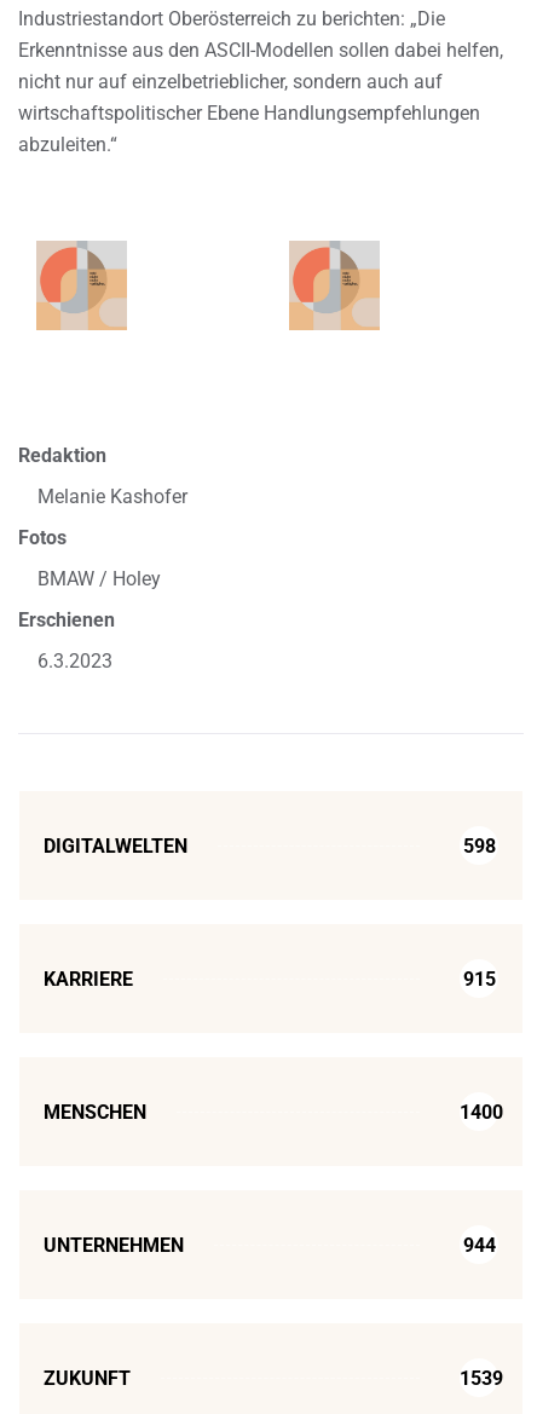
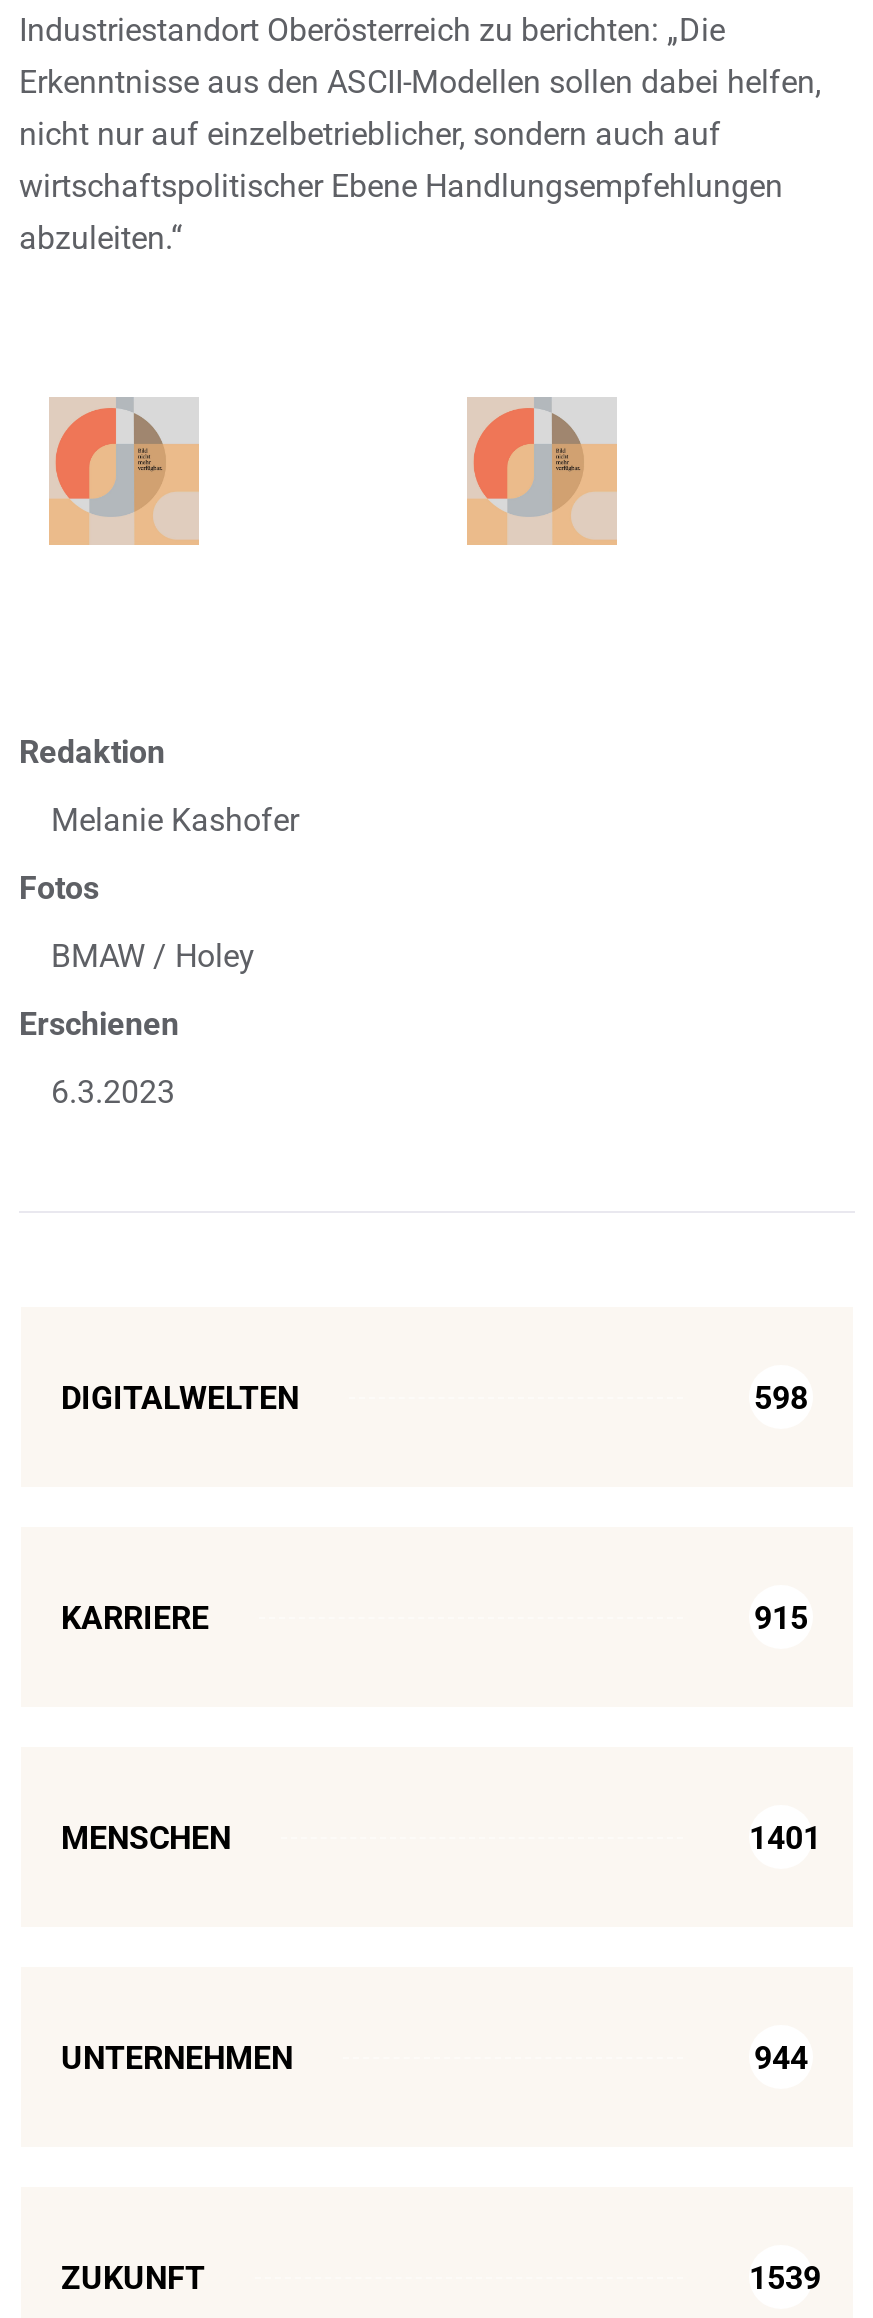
[460,1101,503,1124] 1400 -> [749,1819,821,1857] 1401

